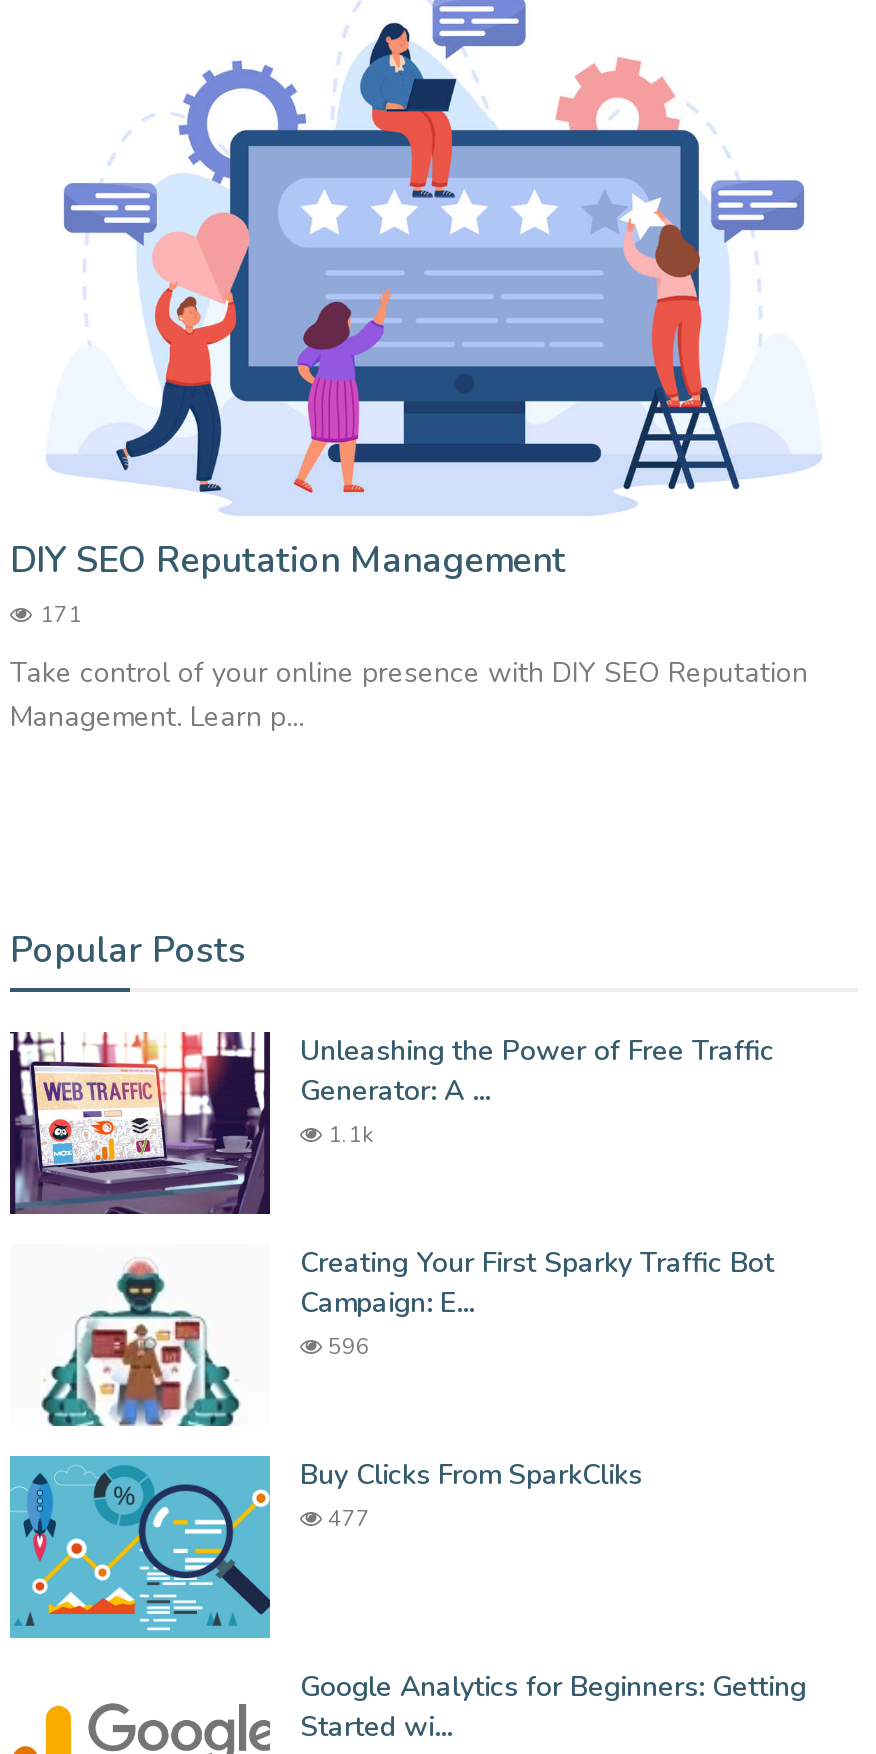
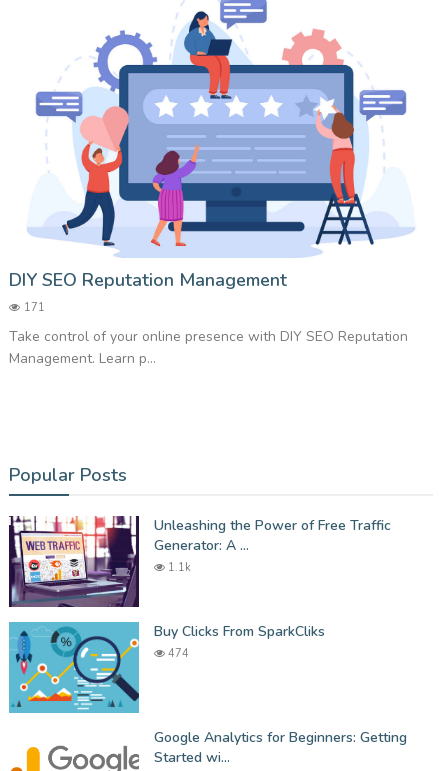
[10,1244,774,1426] [image] | Creating Your First Sparky Traffic Bot | Campaign: E... | 596 -> none
[322,1505,370,1535] 477 -> [165,646,189,661] 474

